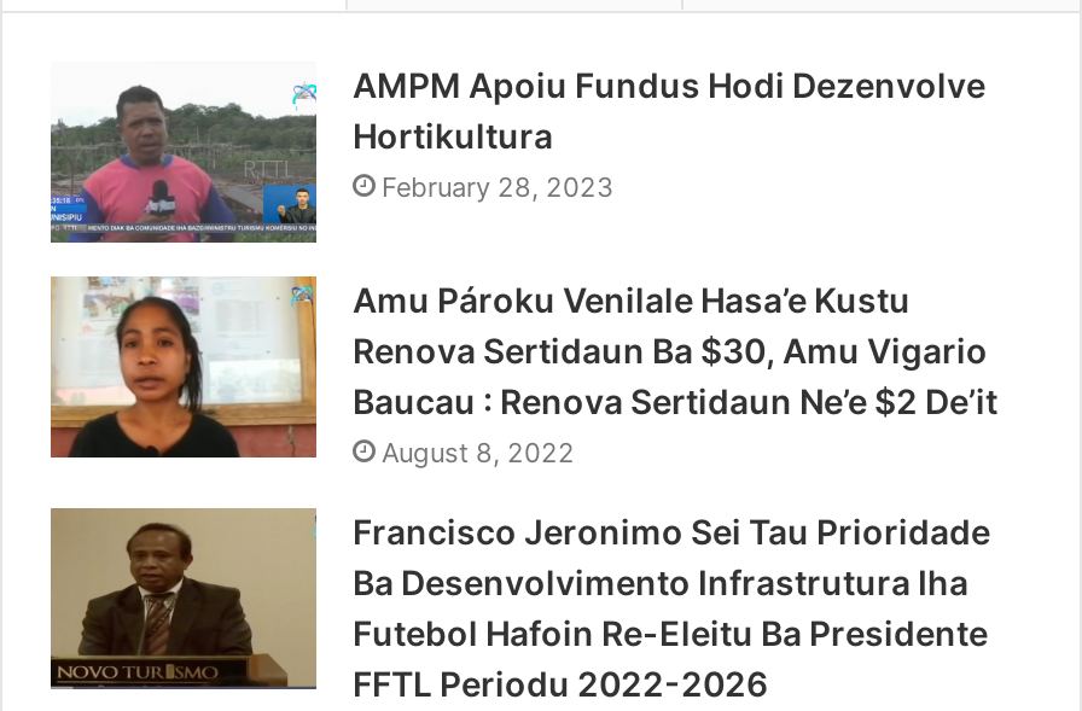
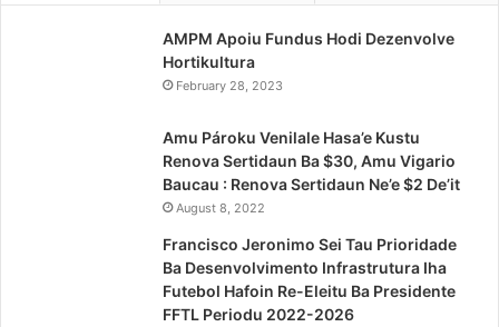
[48,81,319,245] [image] -> none
[48,274,319,460] [image] -> none
[48,506,319,692] [image] -> none

